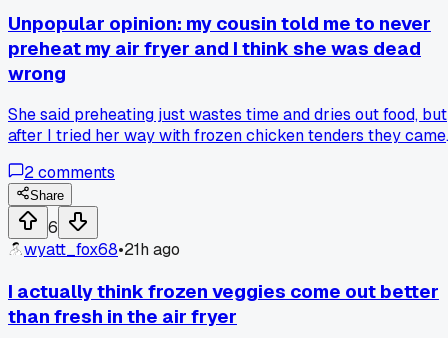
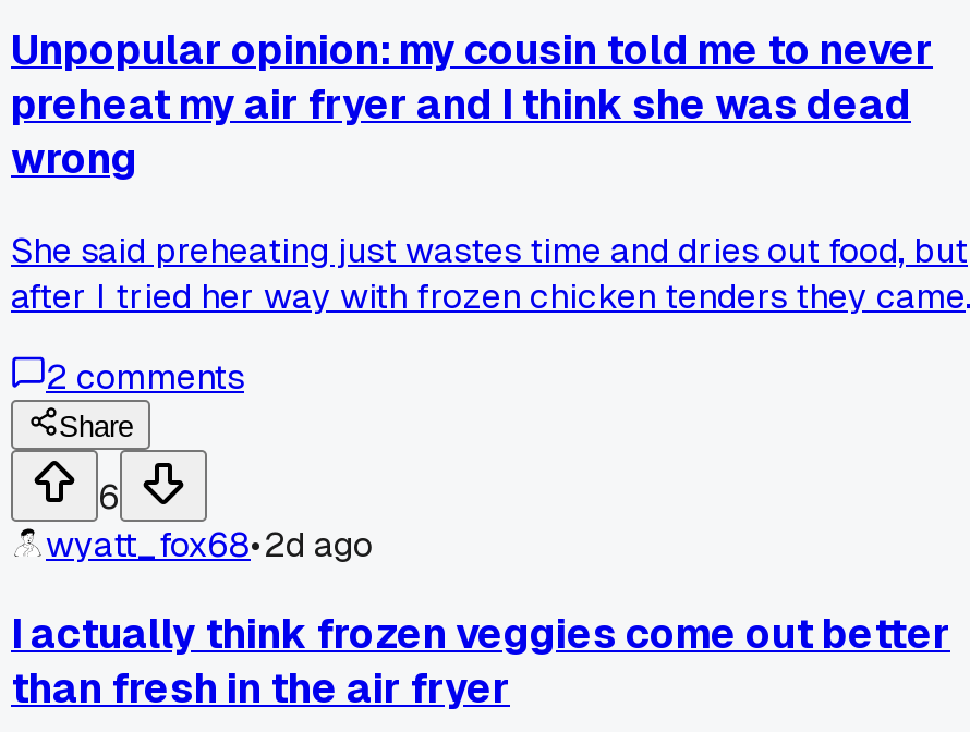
[24,239,180,260] wyatt_fox68•21h ago -> [46,521,373,567] wyatt_fox68•2d ago

